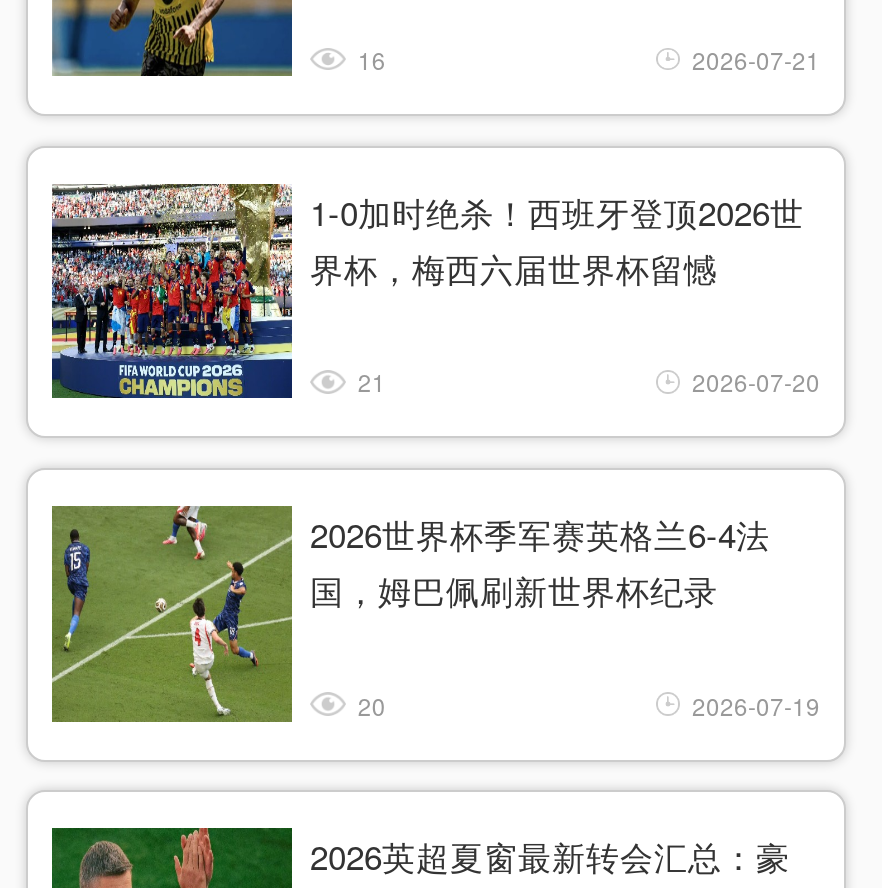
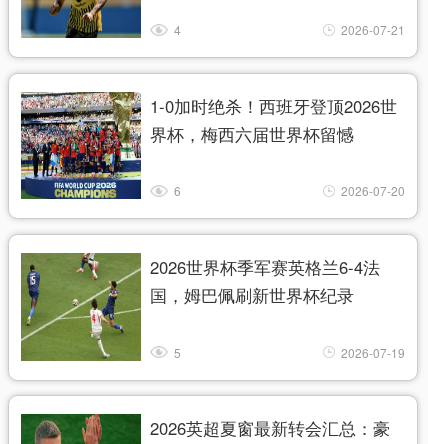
[358,42,386,76] 16 -> [174,21,181,38] 4
[358,365,386,399] 21 -> [174,182,181,199] 6
[358,687,386,721] 20 -> [174,344,181,361] 5

